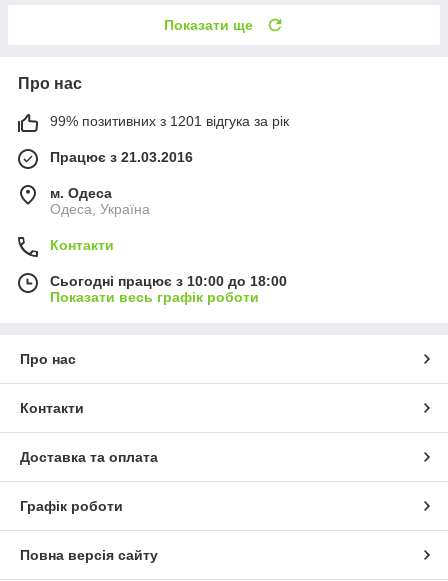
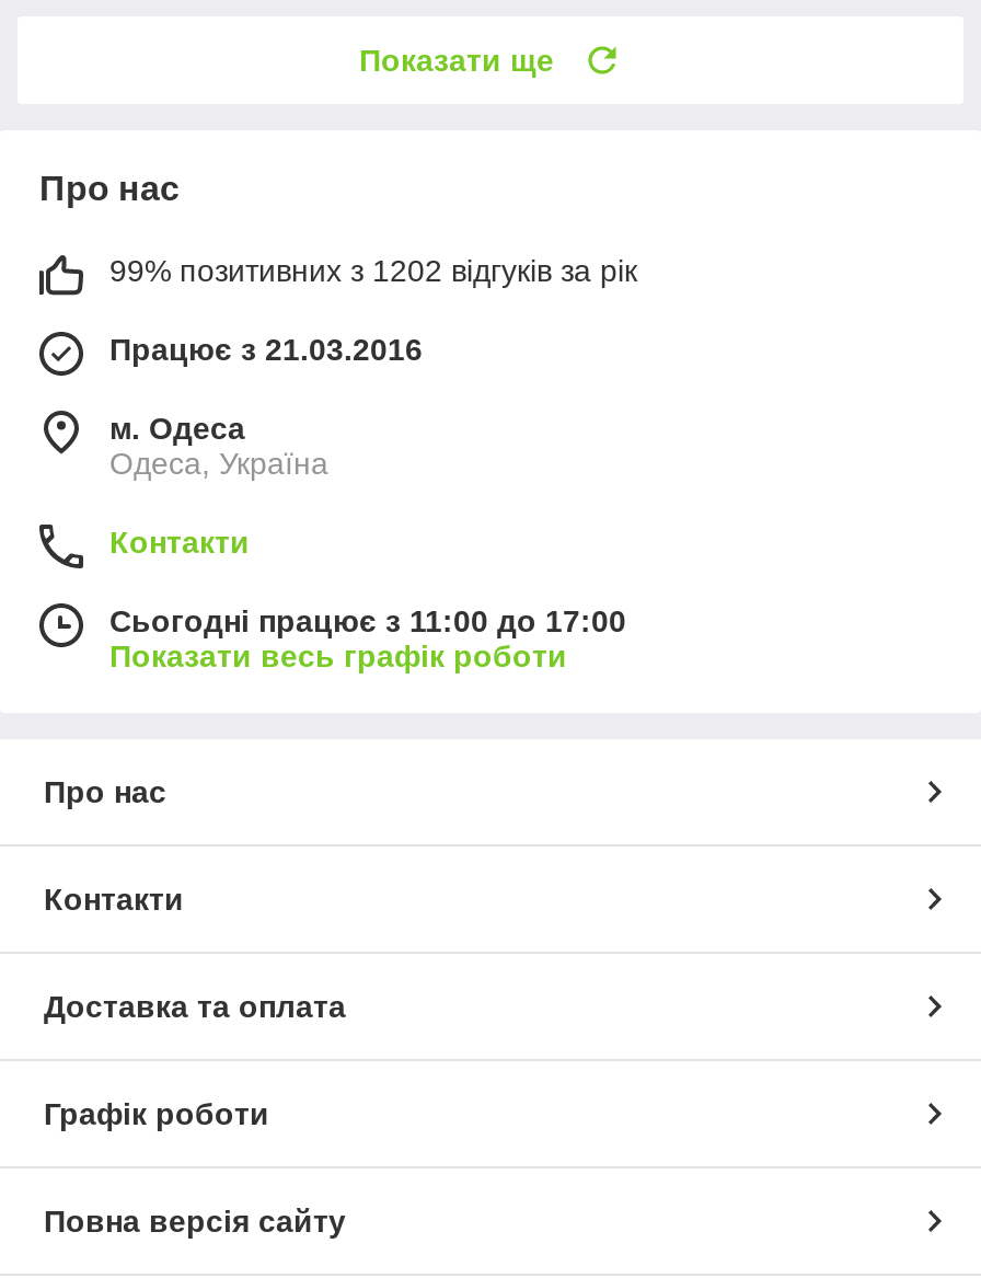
[50,113,289,129] 99% позитивних з 1201 відгука за рік -> [109,253,637,288] 99% позитивних з 1202 відгуків за рік
[50,273,287,289] Сьогодні працює з 10:00 до 18:00 -> [109,603,626,638] Сьогодні працює з 11:00 до 17:00

